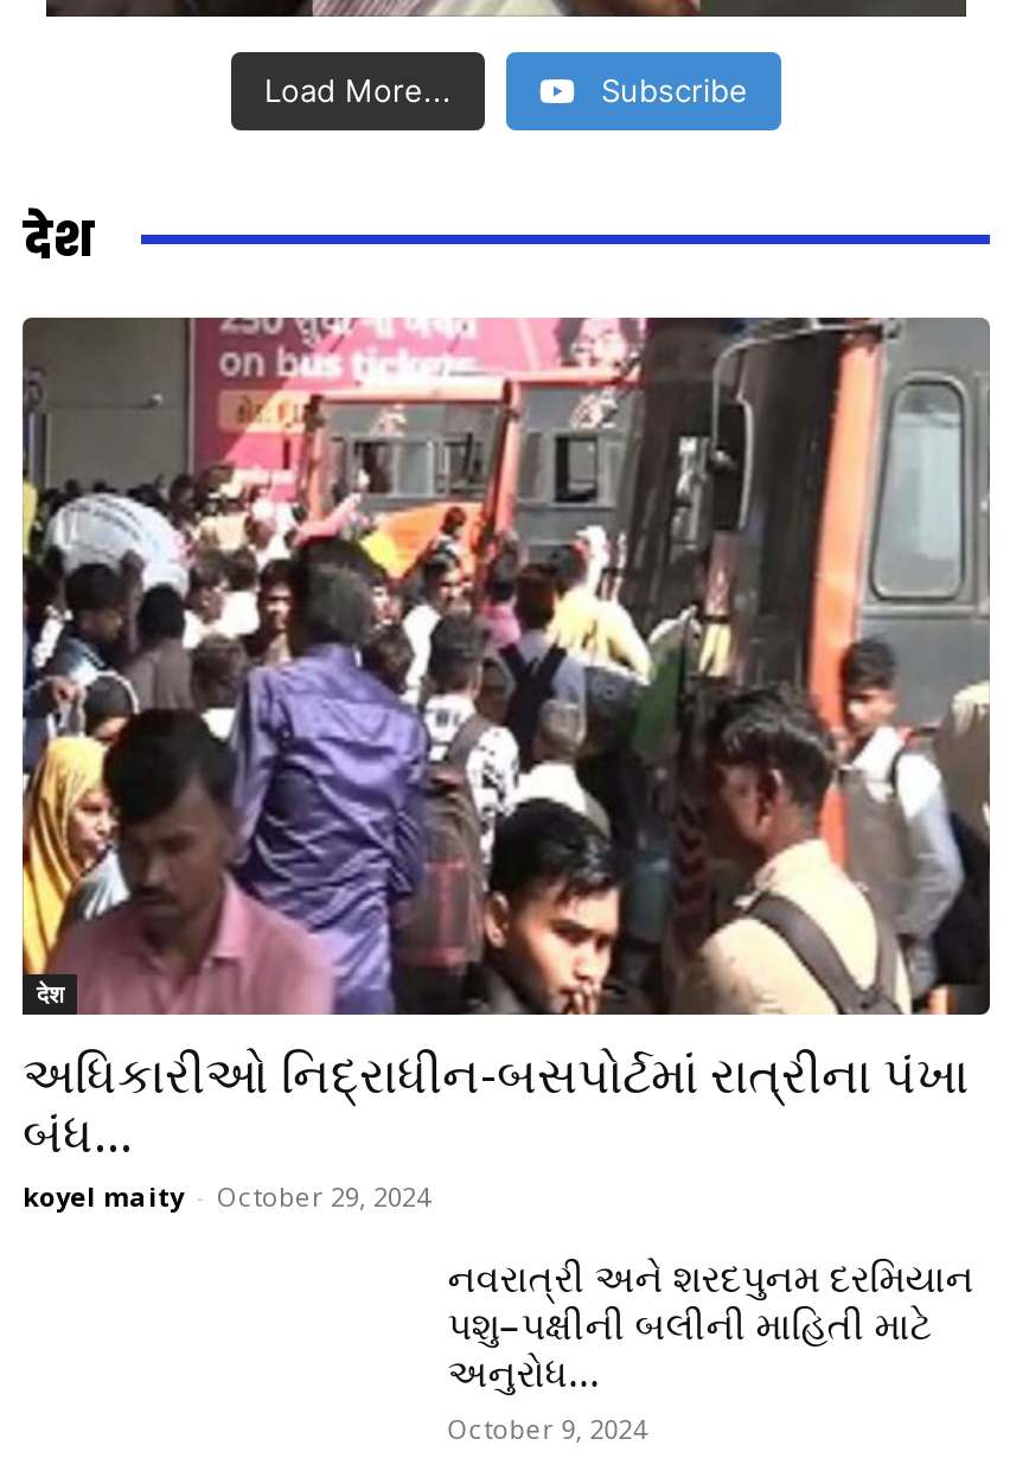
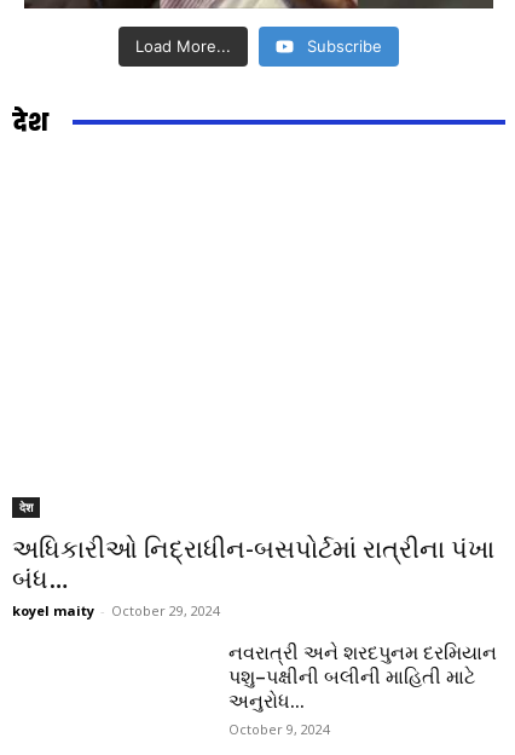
[20,315,992,1017] [image] -> none

